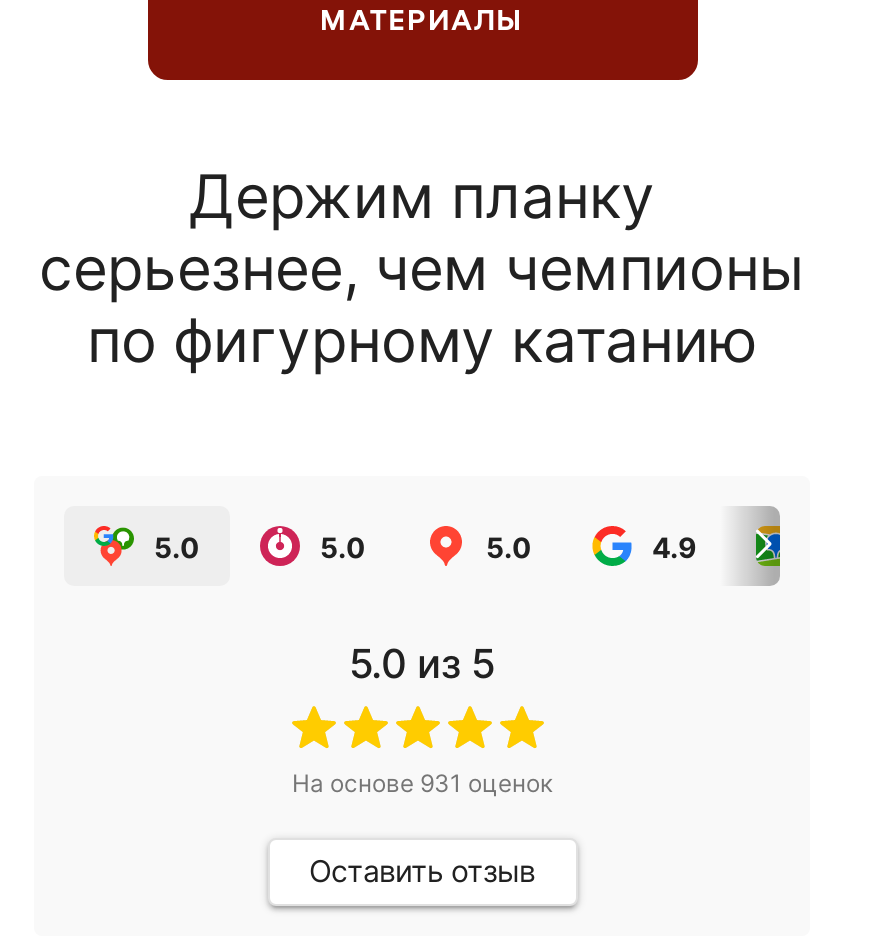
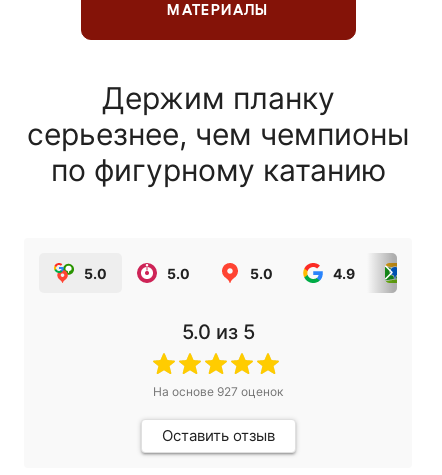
[292,768,552,798] На основе 931 оценок -> [153,384,283,399] На основе 927 оценок

